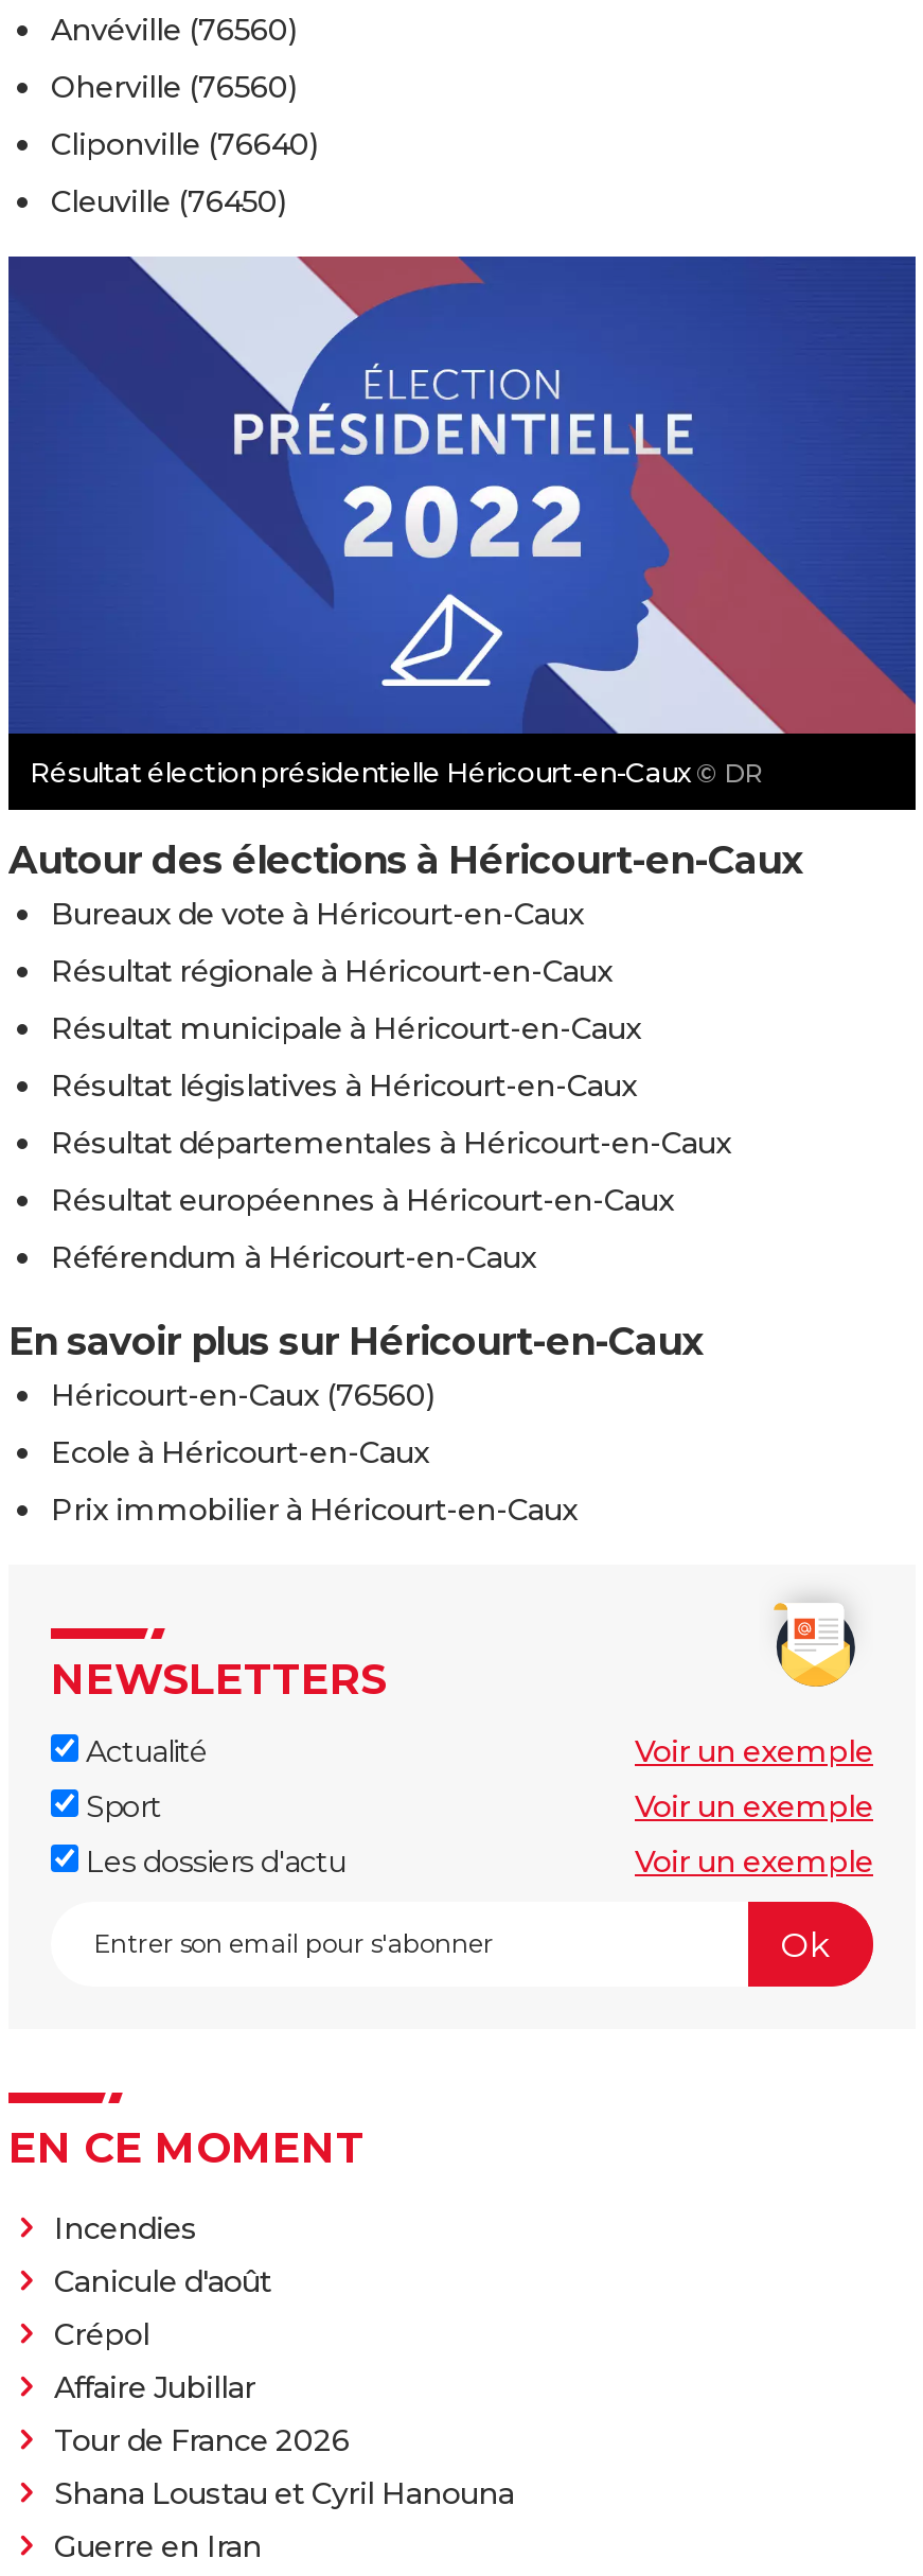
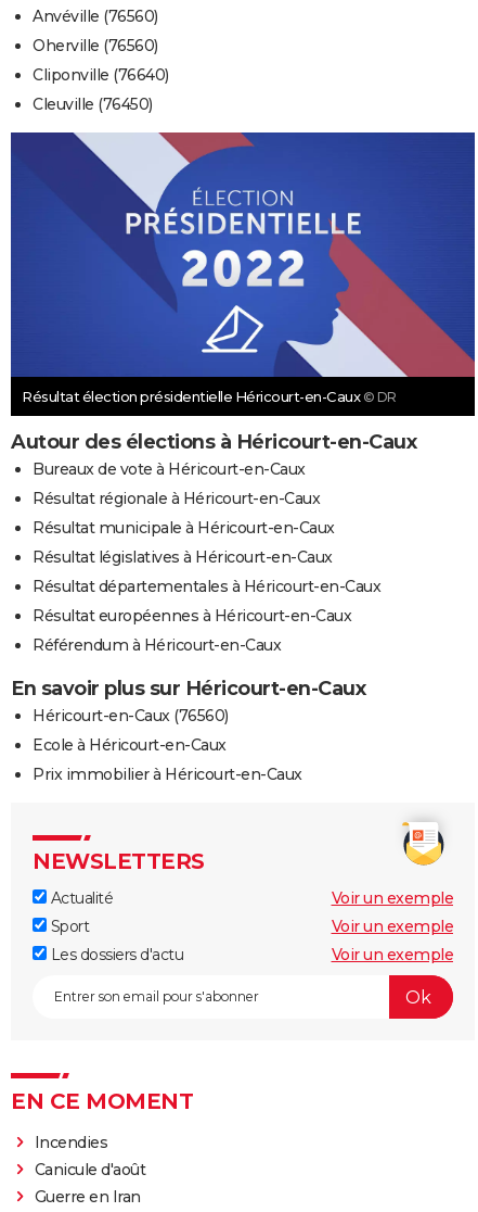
[54,2316,514,2513] Crépol | Affaire Jubillar | Tour de France 2026 | Shana Loustau et Cyril Hanouna -> none

